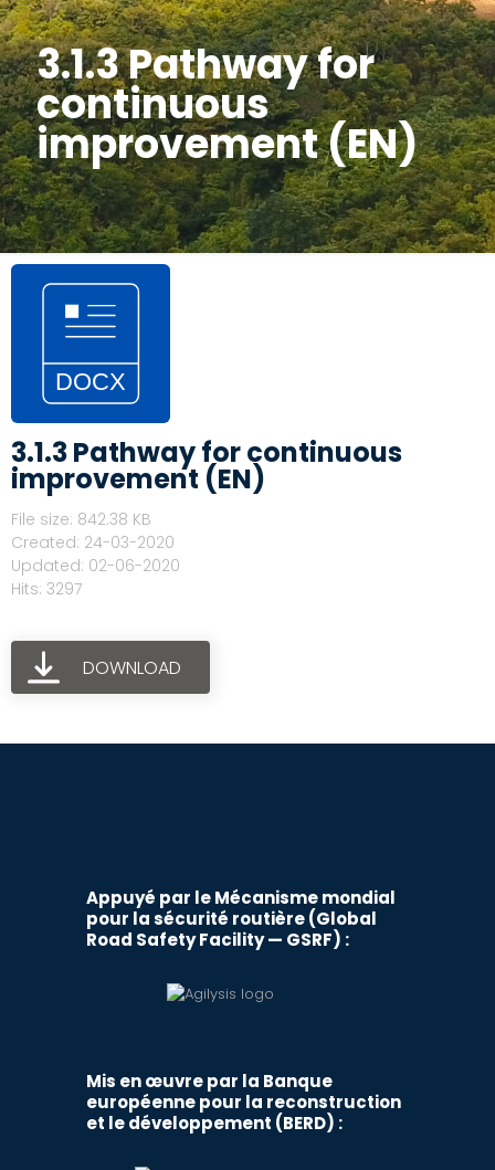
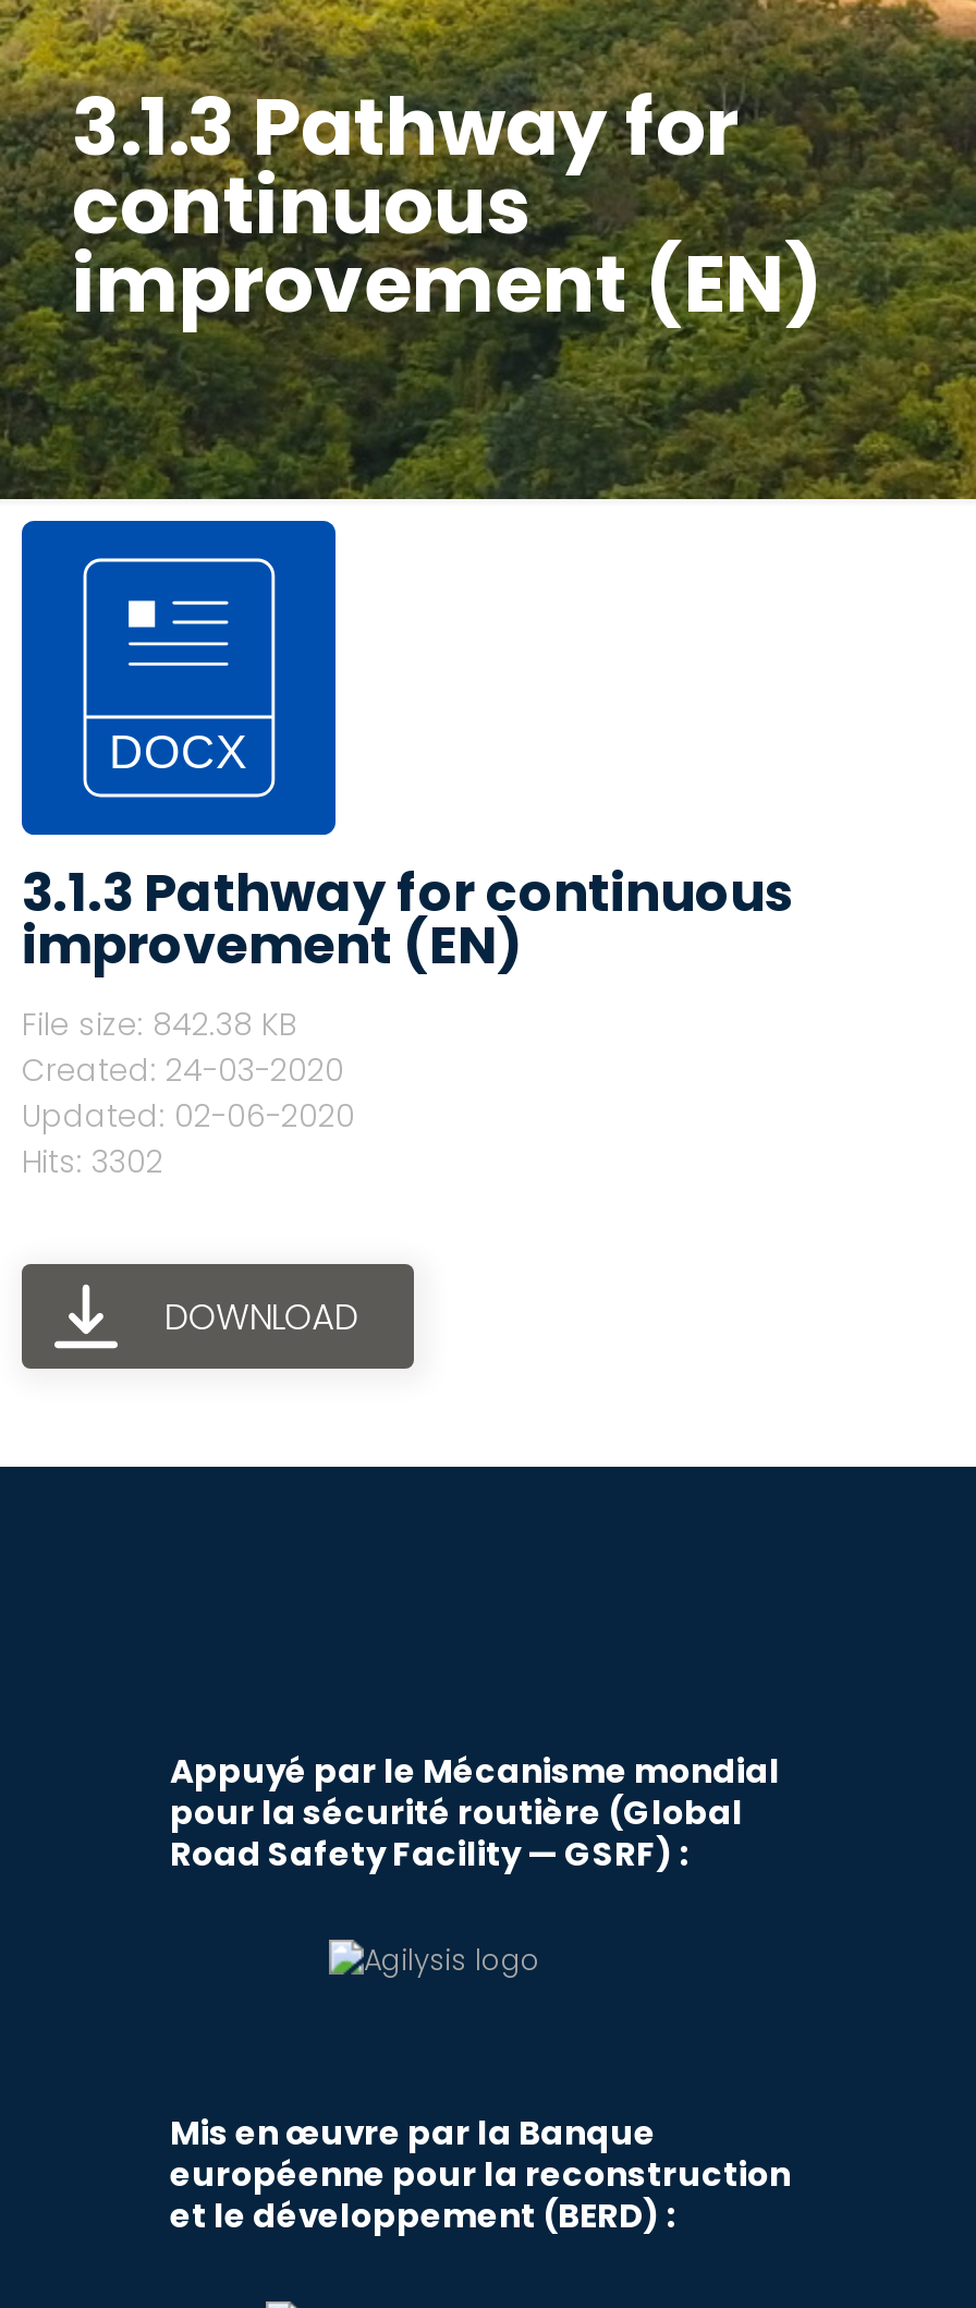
[11,578,82,600] Hits: 3297 -> [22,1140,163,1183] Hits: 3302

